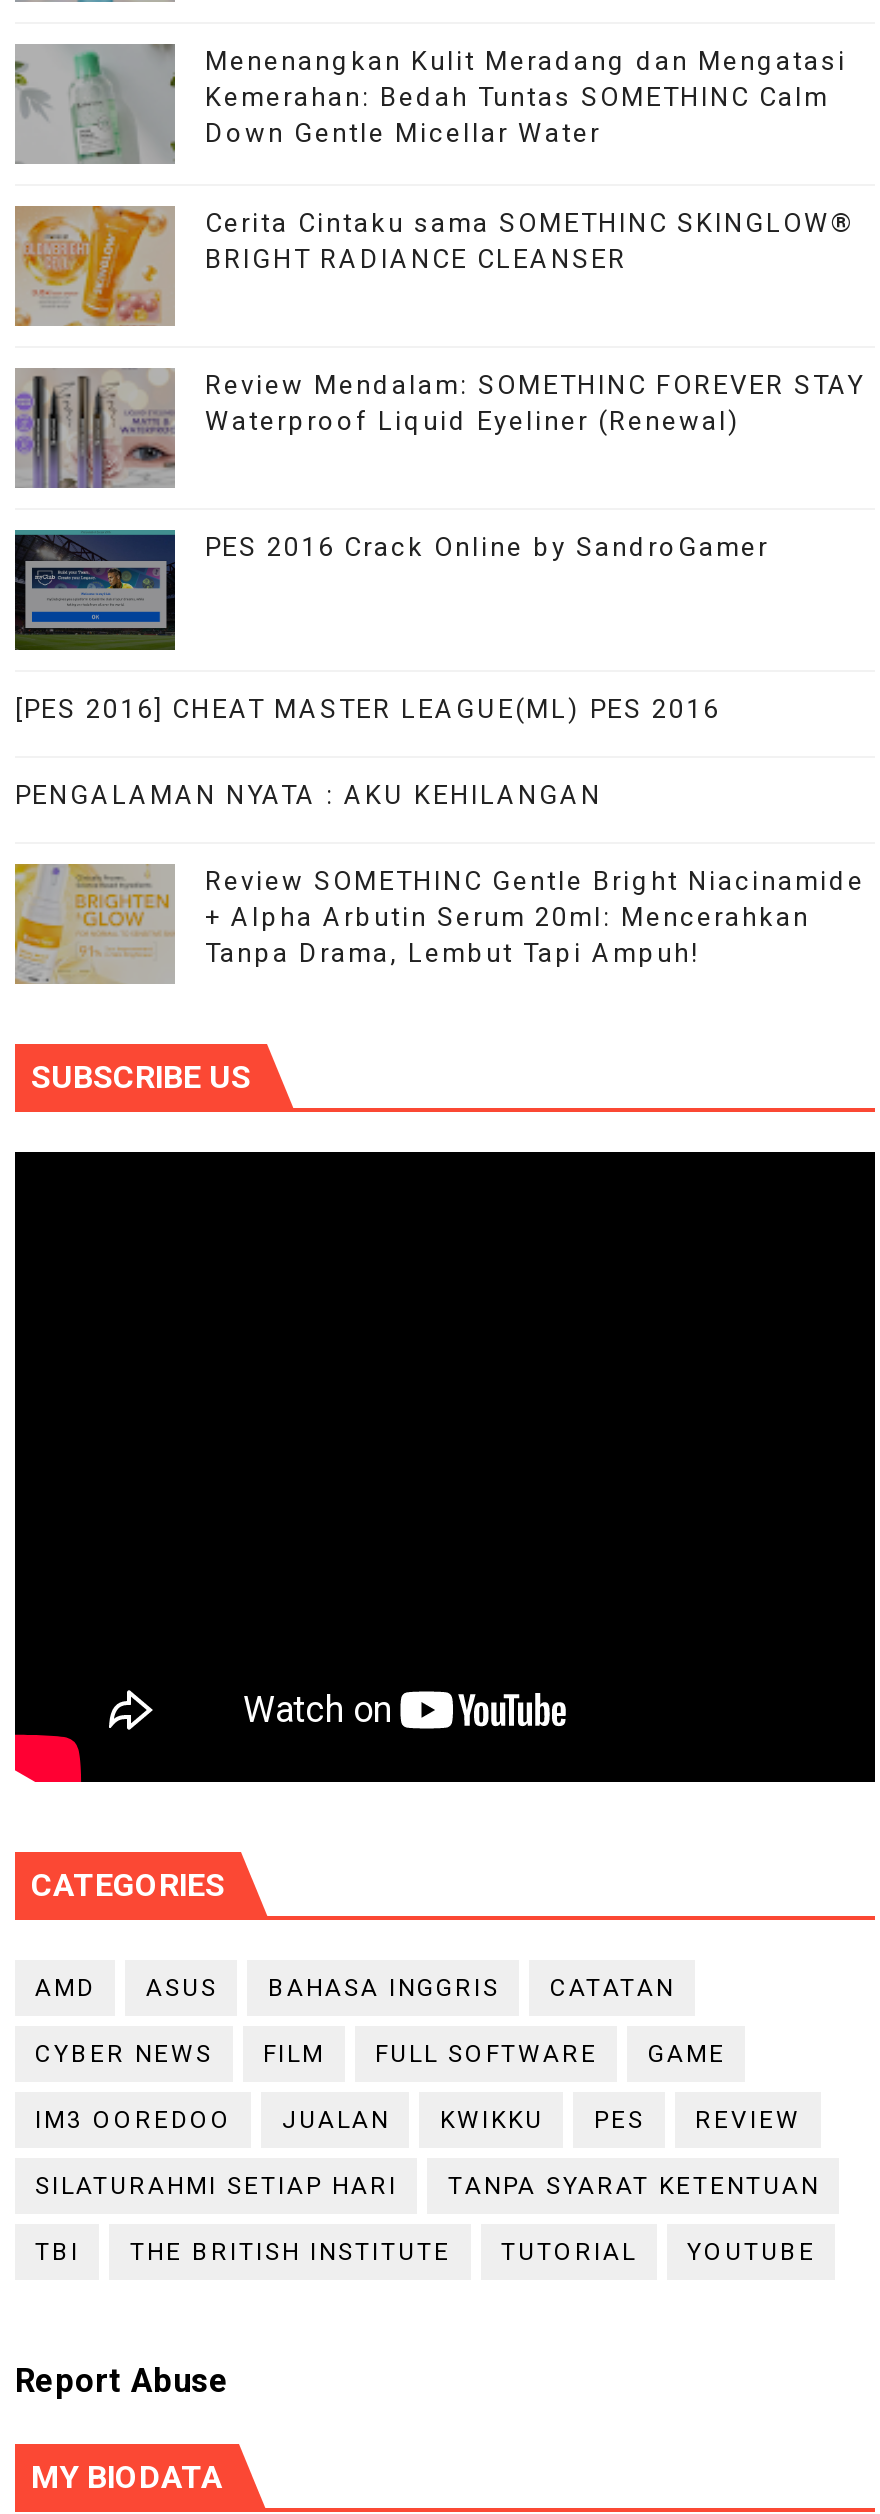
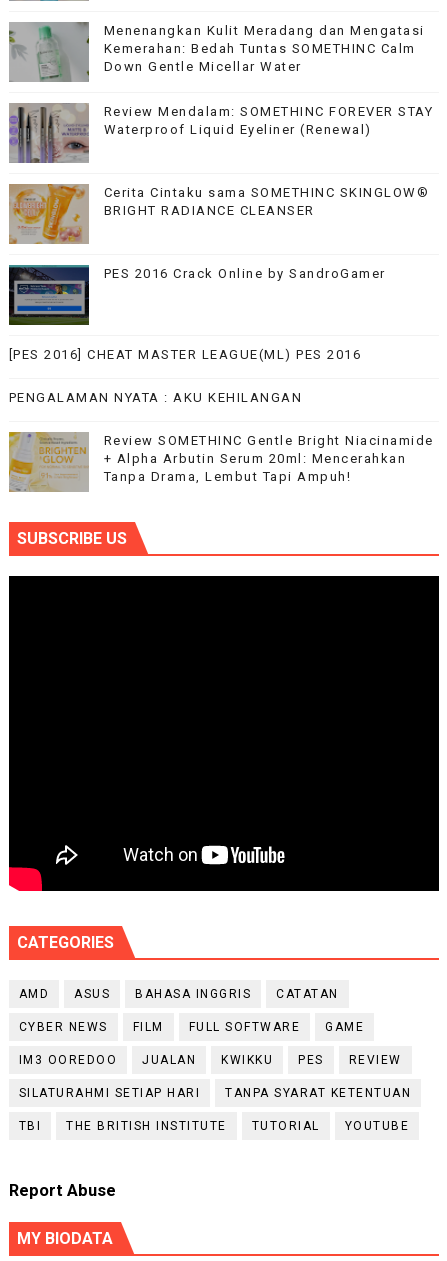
moved [17,206,856,326] -> [10,184,429,244]: [image] | Cerita Cintaku sama SOMETHINC SKINGLOW® | BRIGHT RADIANCE CLEANSER
moved [13,368,864,492] -> [8,103,433,165]: [image] | Review Mendalam: SOMETHINC FOREVER STAY | Waterproof Liquid Eyeliner (Renewal)

